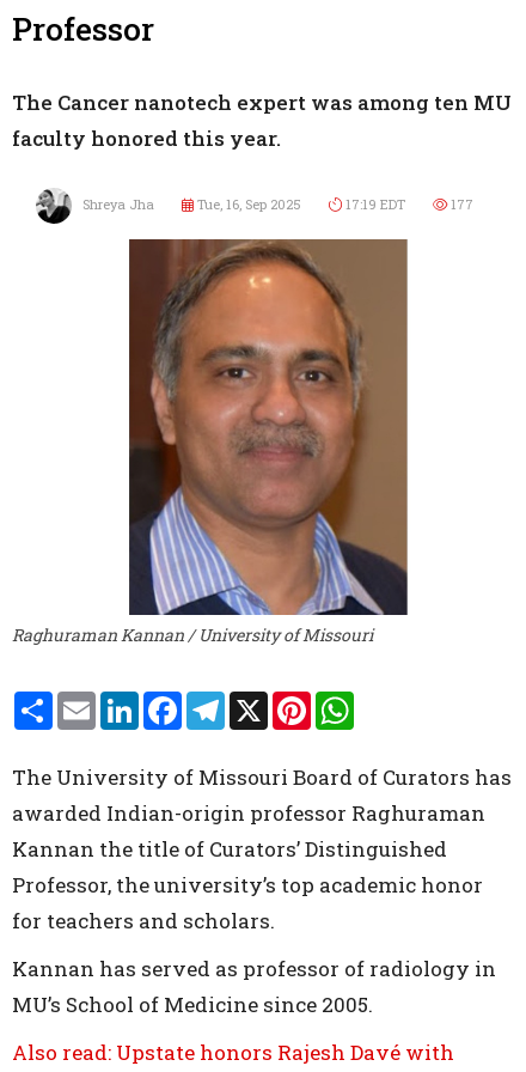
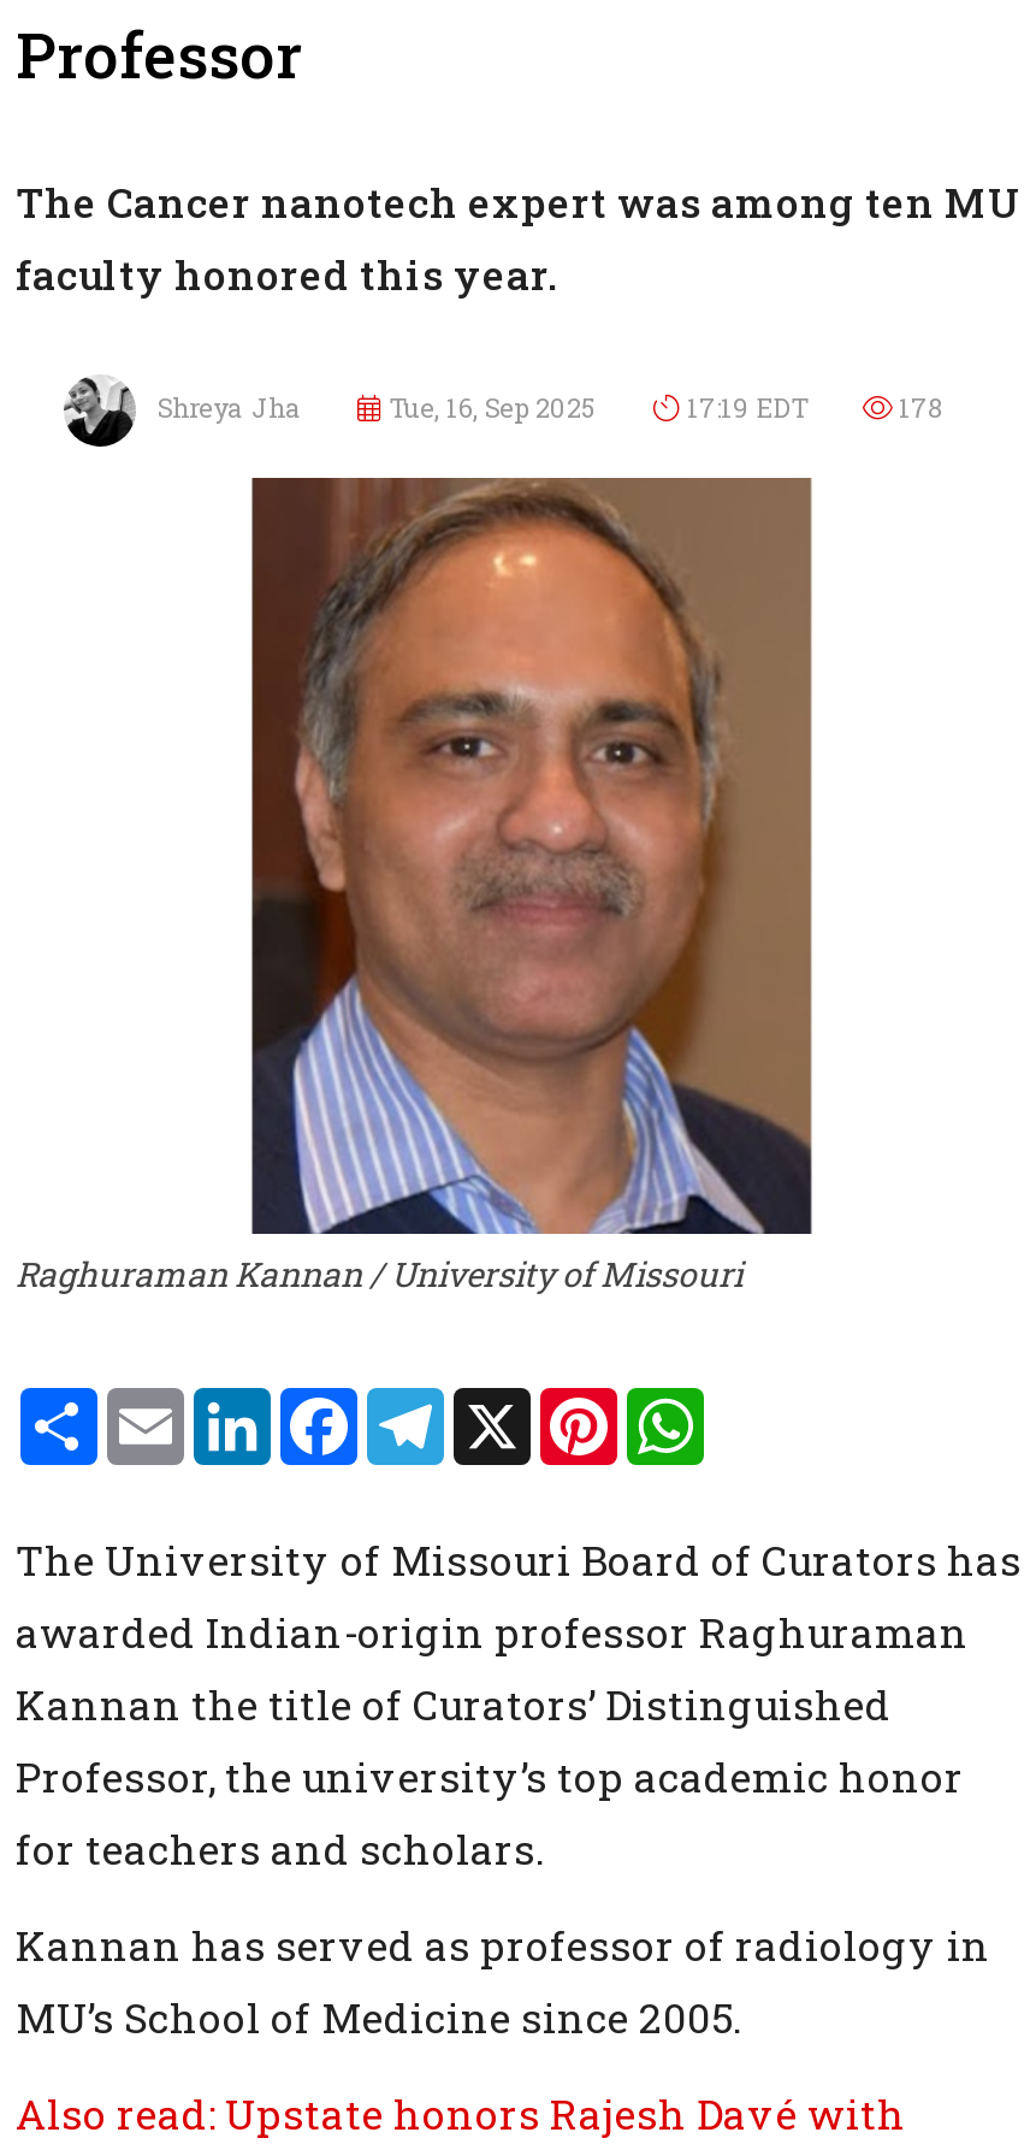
[447,195,481,213] 177 -> [892,389,957,425] 178

